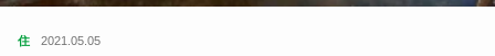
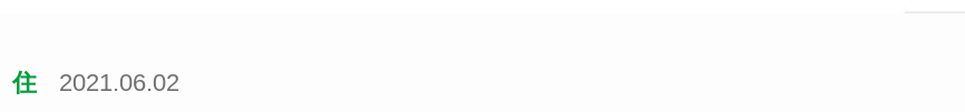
[18,34,101,47] 住 2021.05.05 -> [12,69,179,96] 住 2021.06.02

